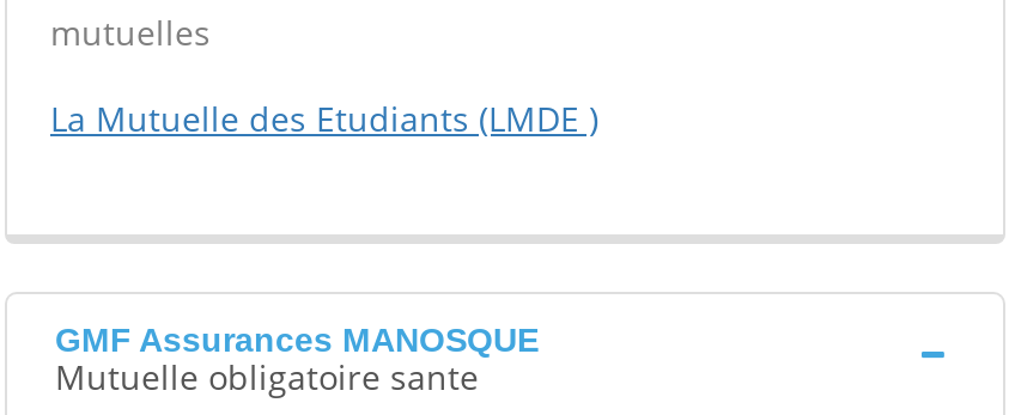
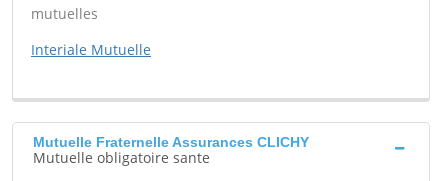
[50,96,598,141] La Mutuelle des Etudiants (LMDE ) -> [31,40,151,59] Interiale Mutuelle
[55,321,539,359] GMF Assurances MANOSQUE -> [33,134,309,150] Mutuelle Fraternelle Assurances CLICHY

